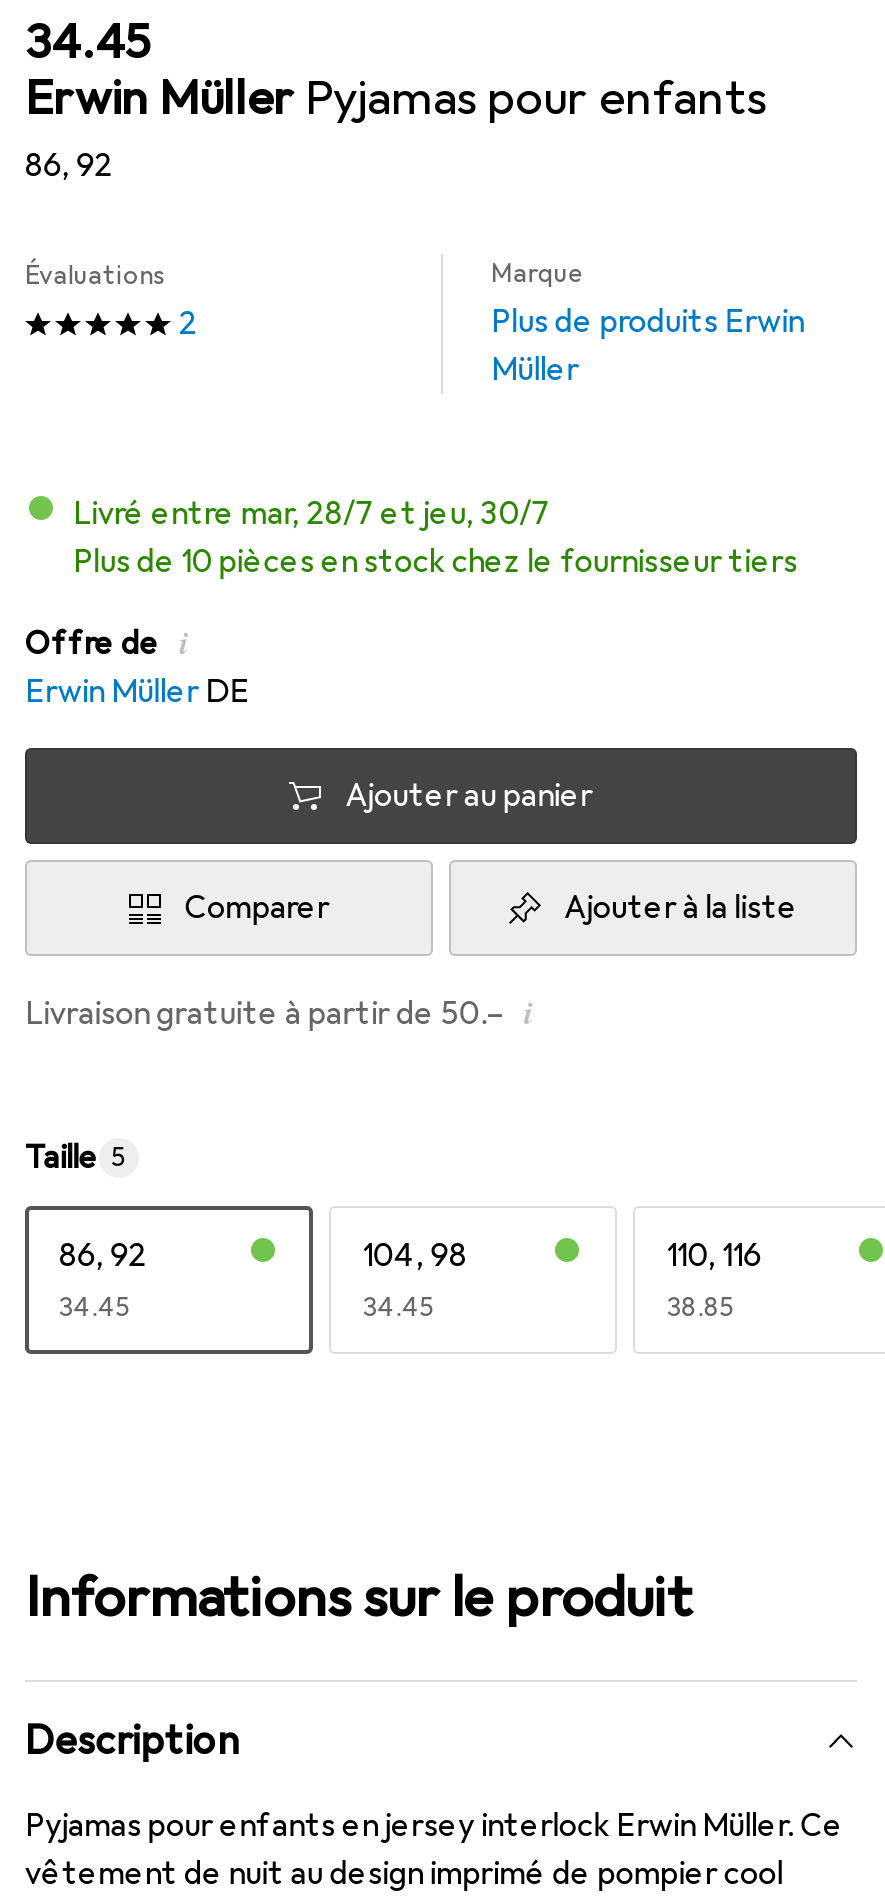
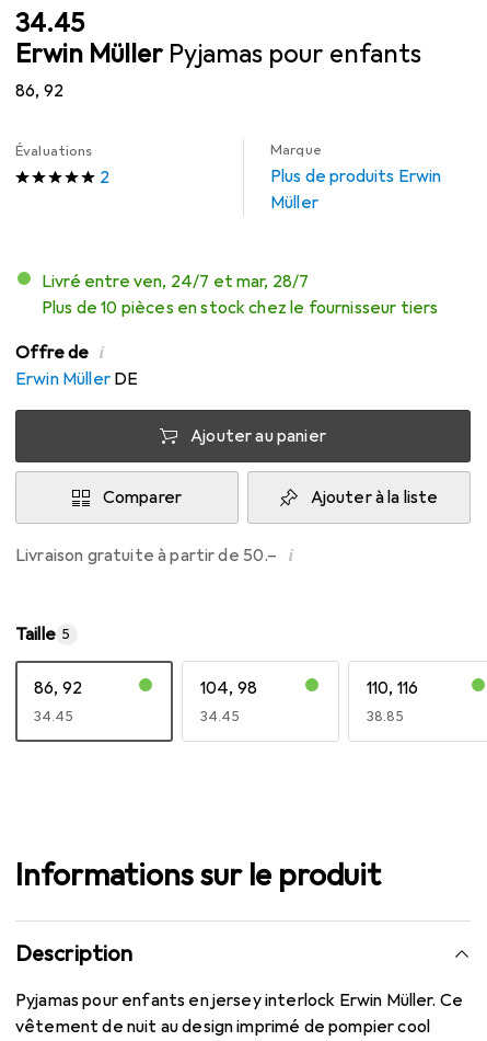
[91,494,550,534] Livré entre mar, 28/7 et jeu, 30/7 -> [52,271,309,293] Livré entre ven, 24/7 et mar, 28/7

